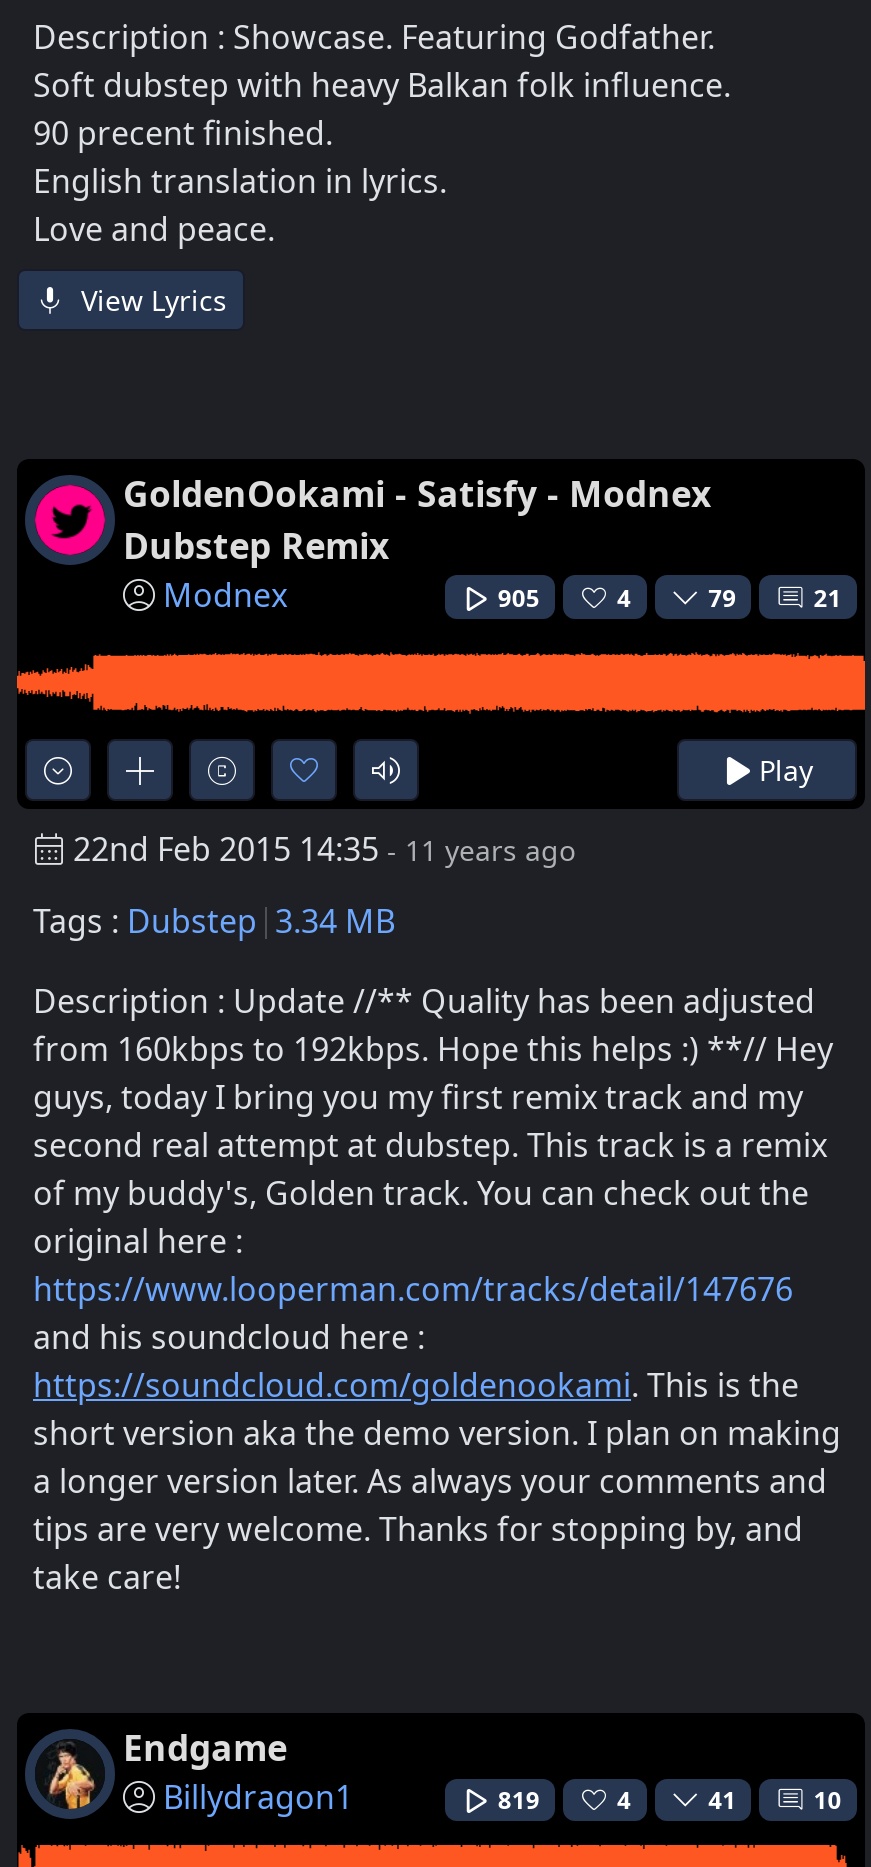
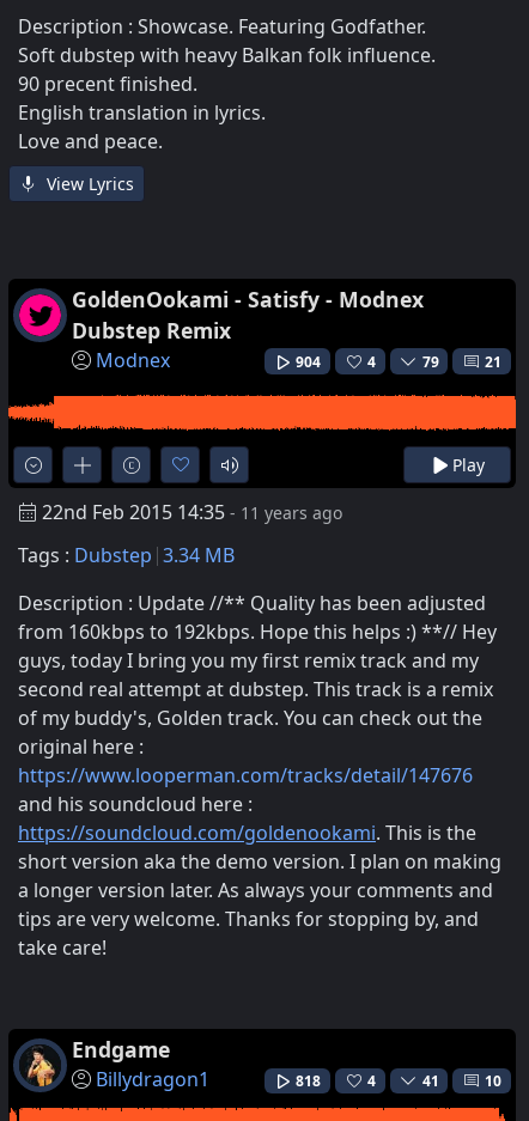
[498,580,540,614] 905 -> [296,351,321,372] 904
[498,1783,540,1817] 819 -> [296,1071,321,1091] 818

